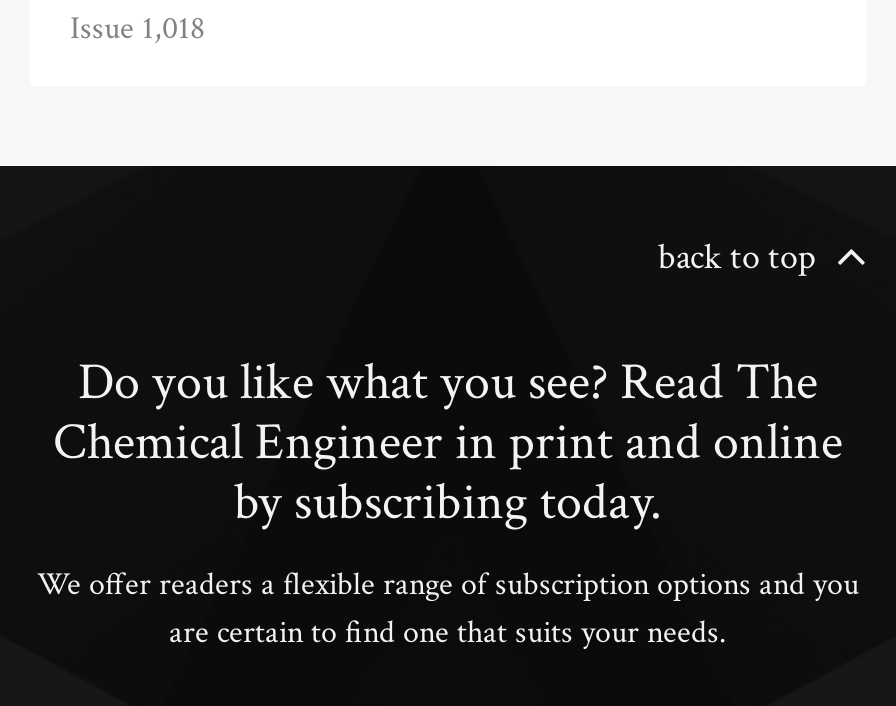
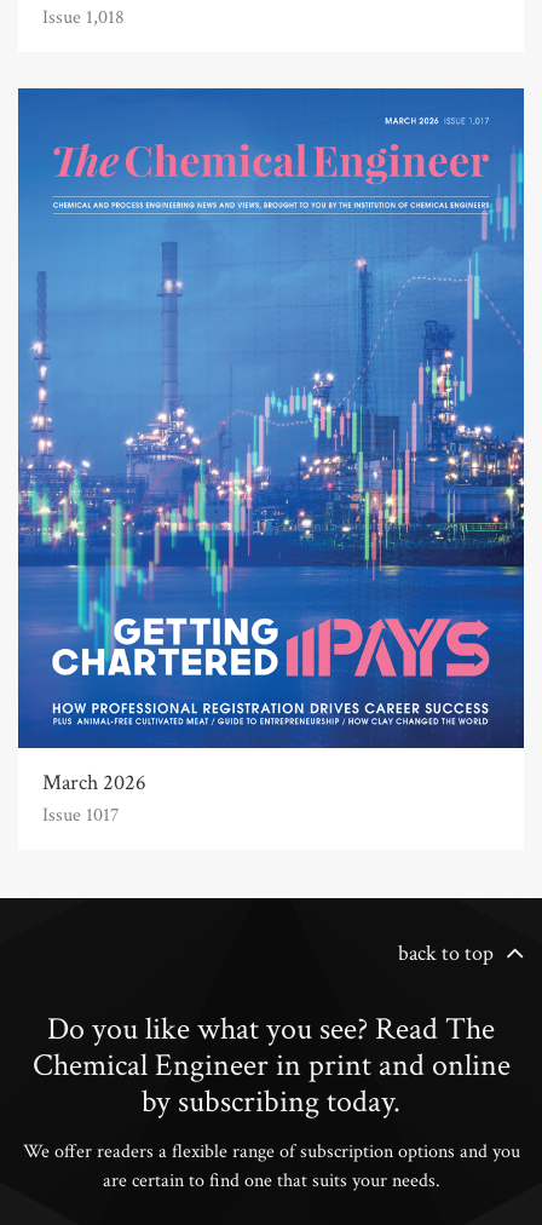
none -> [17,87,525,828] [image] | March 2026 | Issue 1017

